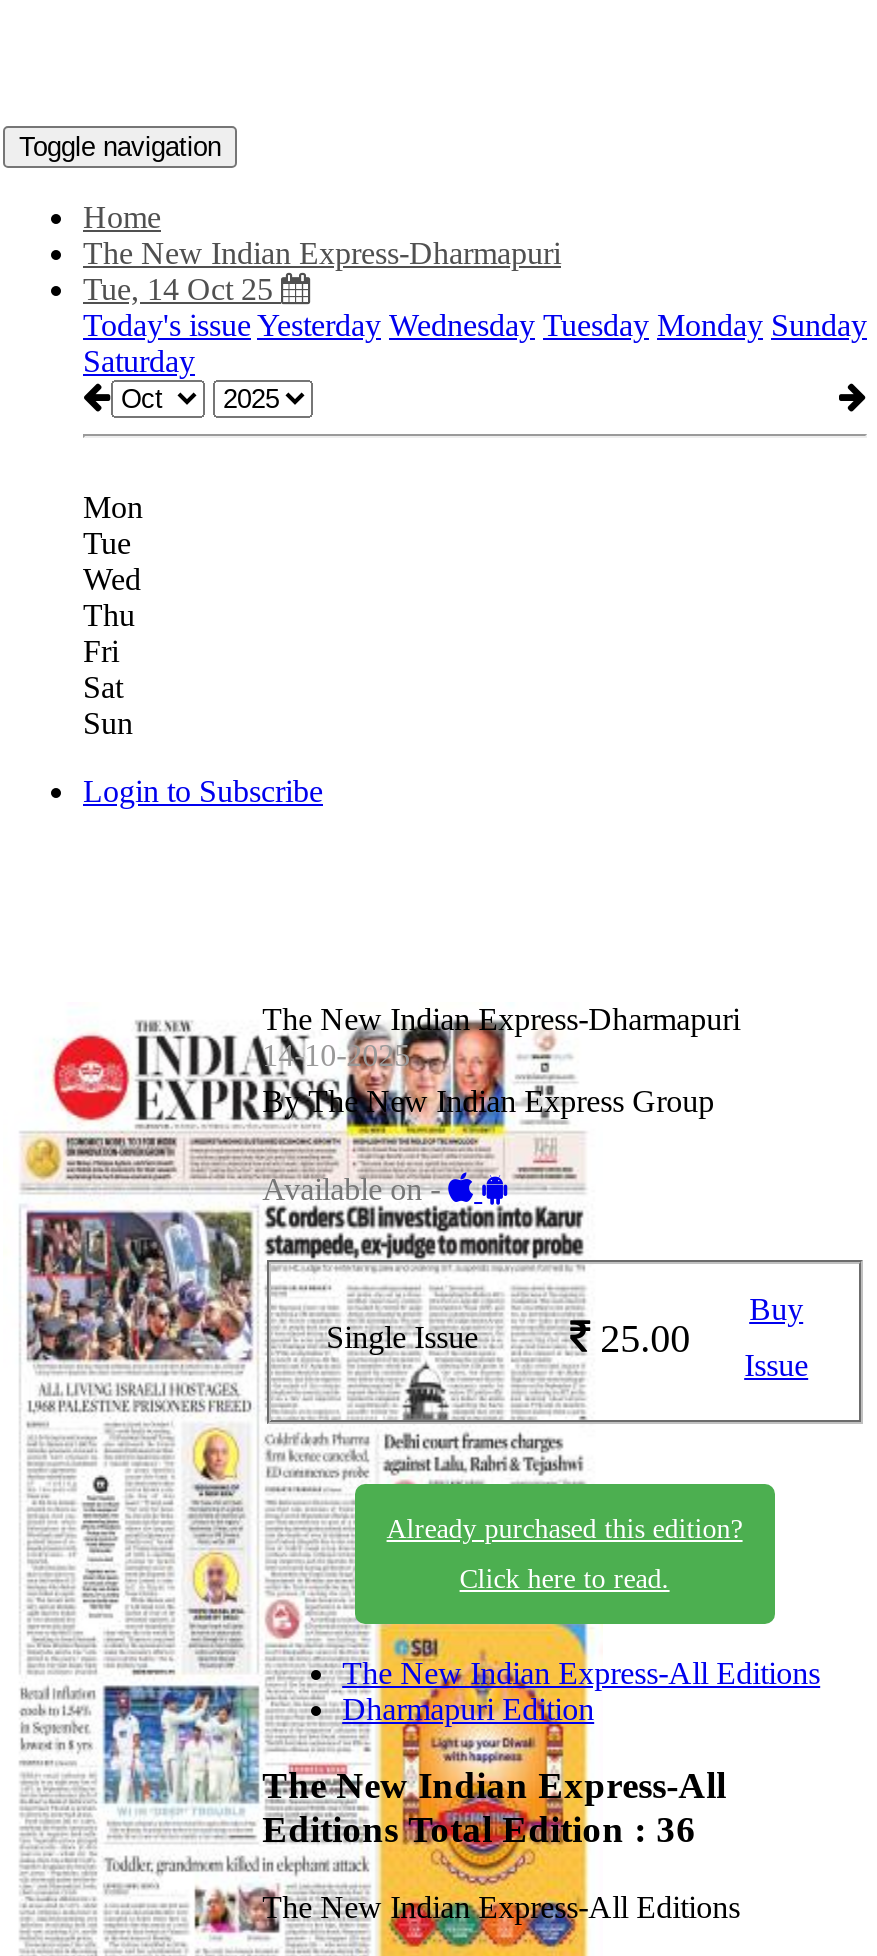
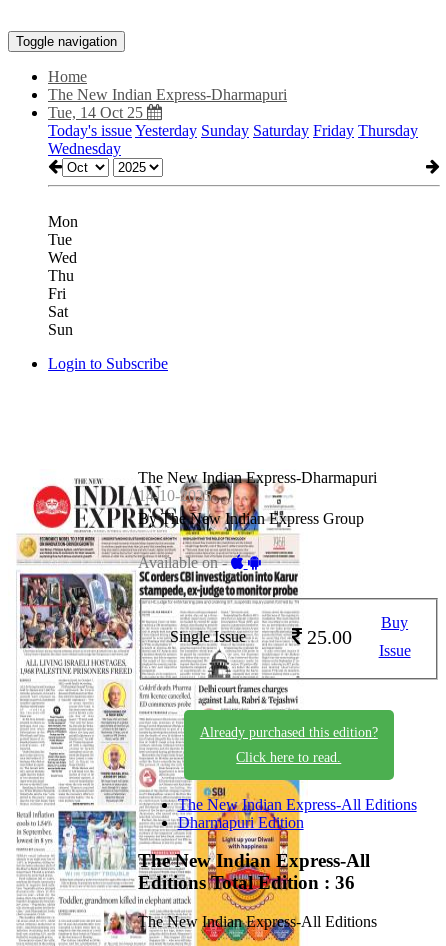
[83,308,867,378] Today's issue Yesterday Wednesday Tuesday Monday Sunday | Saturday -> [48,122,418,157] Today's issue Yesterday Sunday Saturday Friday Thursday | Wednesday

